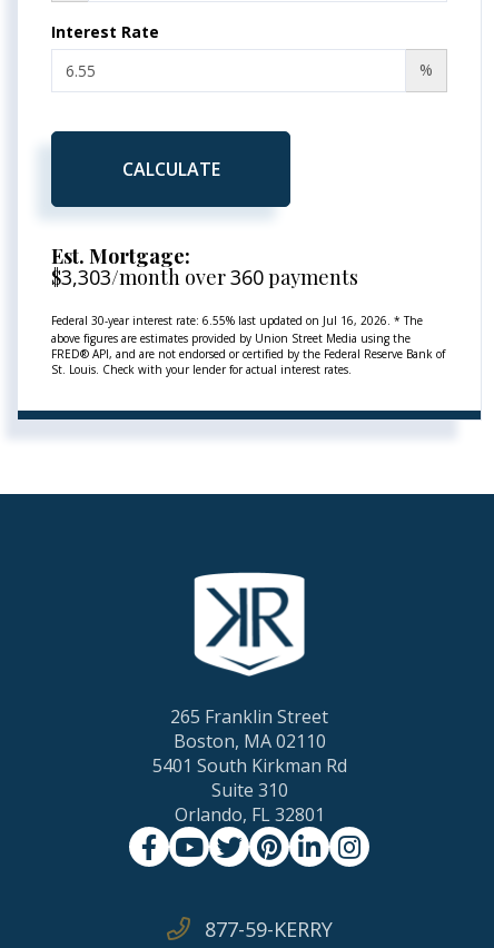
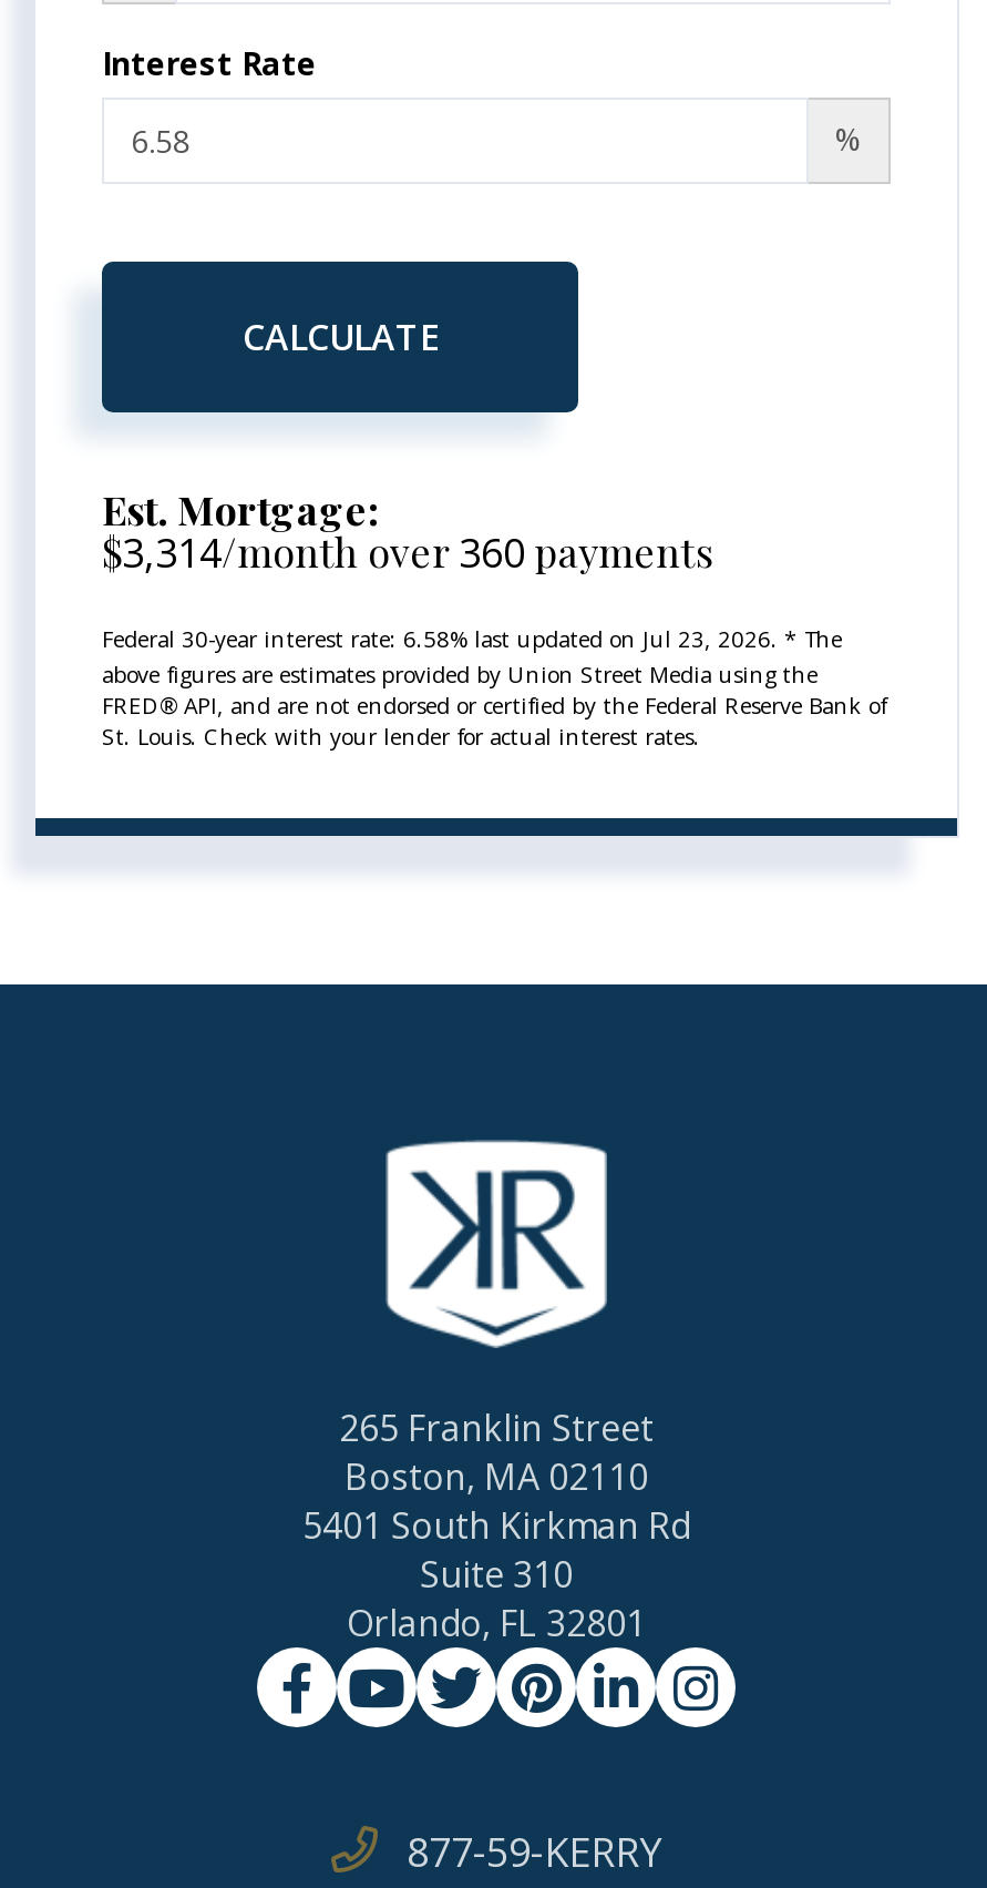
[51,264,358,291] $3,303/month over 360 payments -> [102,526,713,579] $3,314/month over 360 payments
[51,313,423,329] Federal 30-year interest rate: 6.55% last updated on Jul 16, 2026. * The -> [102,624,842,655] Federal 30-year interest rate: 6.58% last updated on Jul 23, 2026. * The

